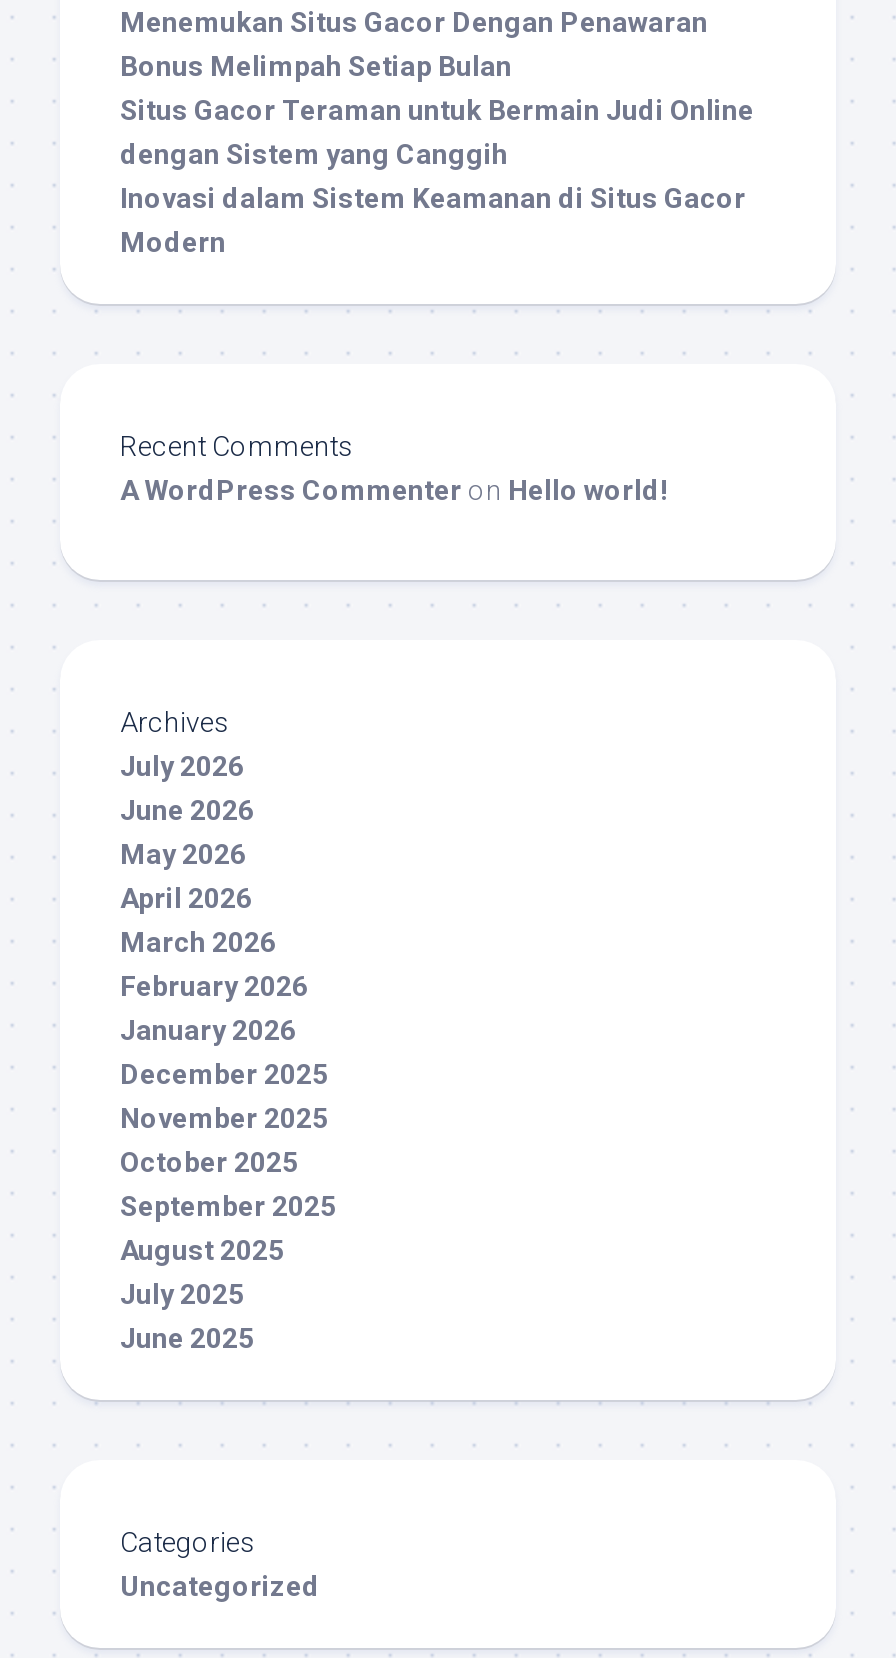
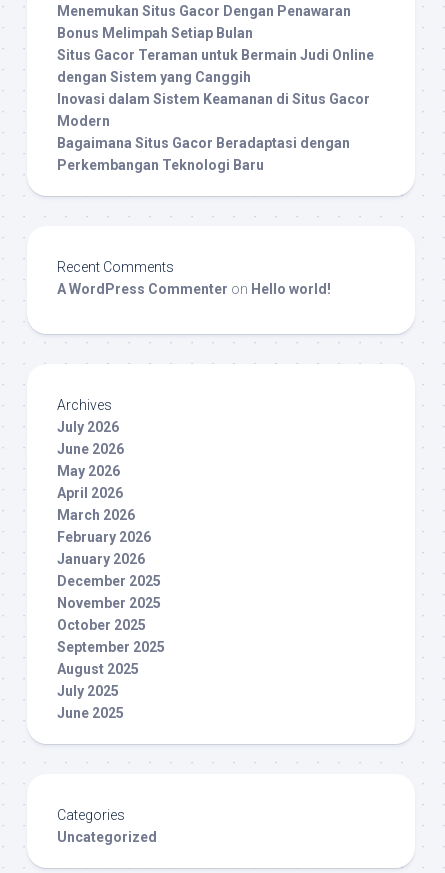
none -> [57,135,350,173] Bagaimana Situs Gacor Beradaptasi dengan | Perkembangan Teknologi Baru

